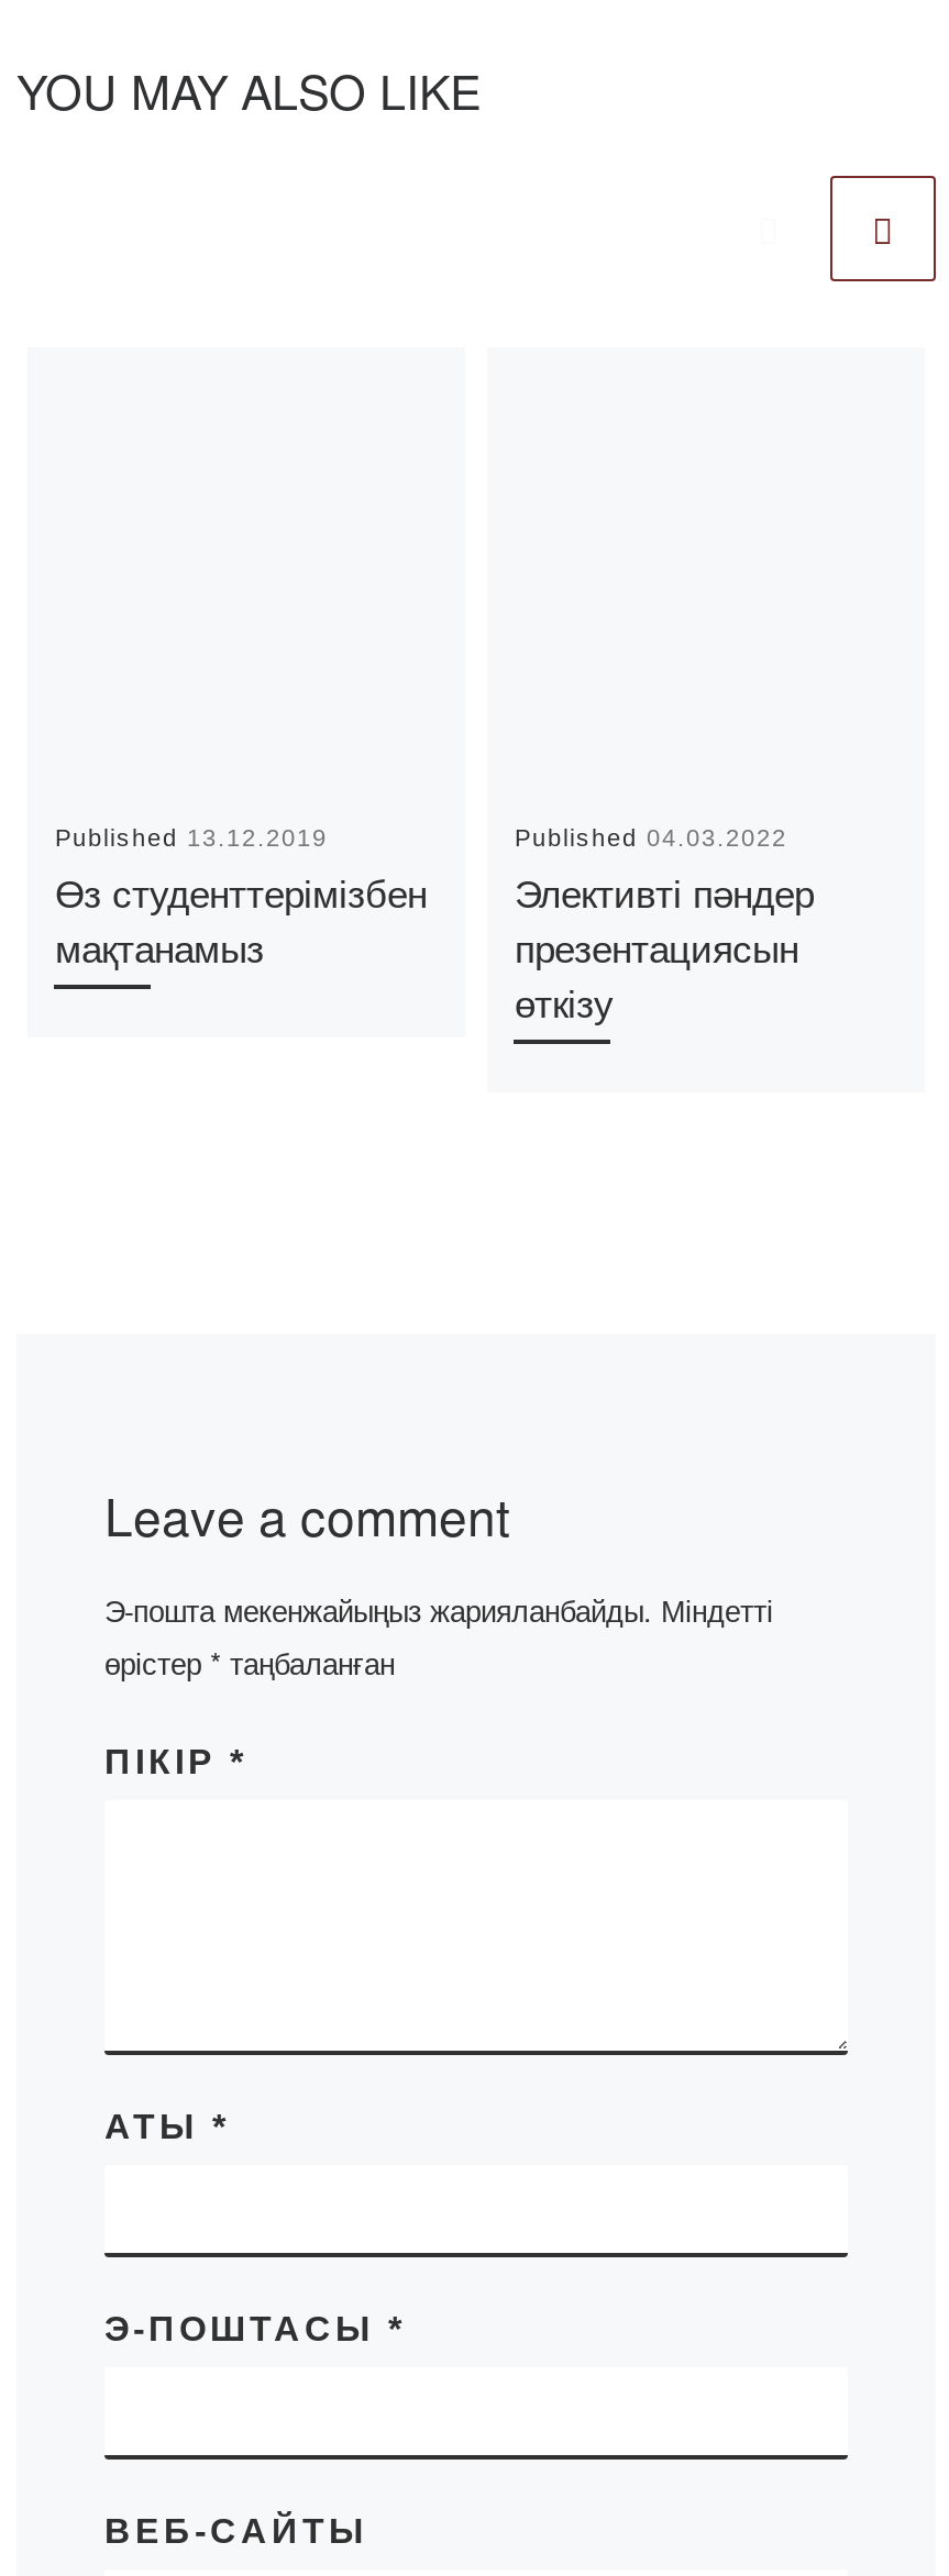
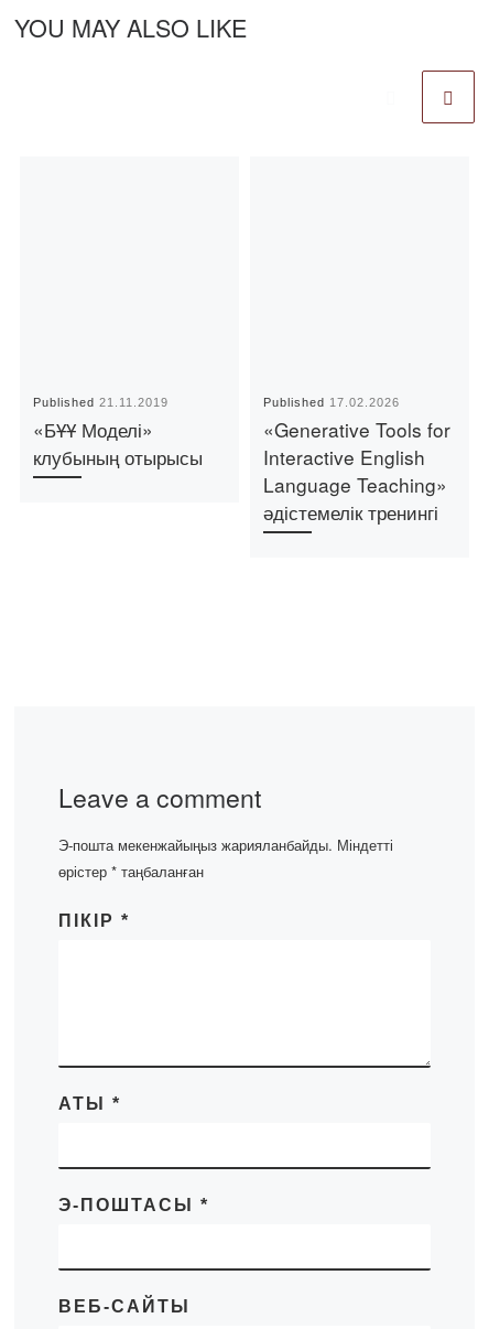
[55,825,427,974] Published 13.12.2019 | Өз студенттерімізбен | мақтанамыз -> [34,396,203,471] Published 21.11.2019 | «БҰҰ Моделі» | клубының отырысы
[515,825,814,1029] Published 04.03.2022 | Элективті пәндер | презентациясын | өткізу -> [264,396,451,526] Published 17.02.2026 | «Generative Tools for | Interactive English | Language Teaching» | әдістемелік тренингі

